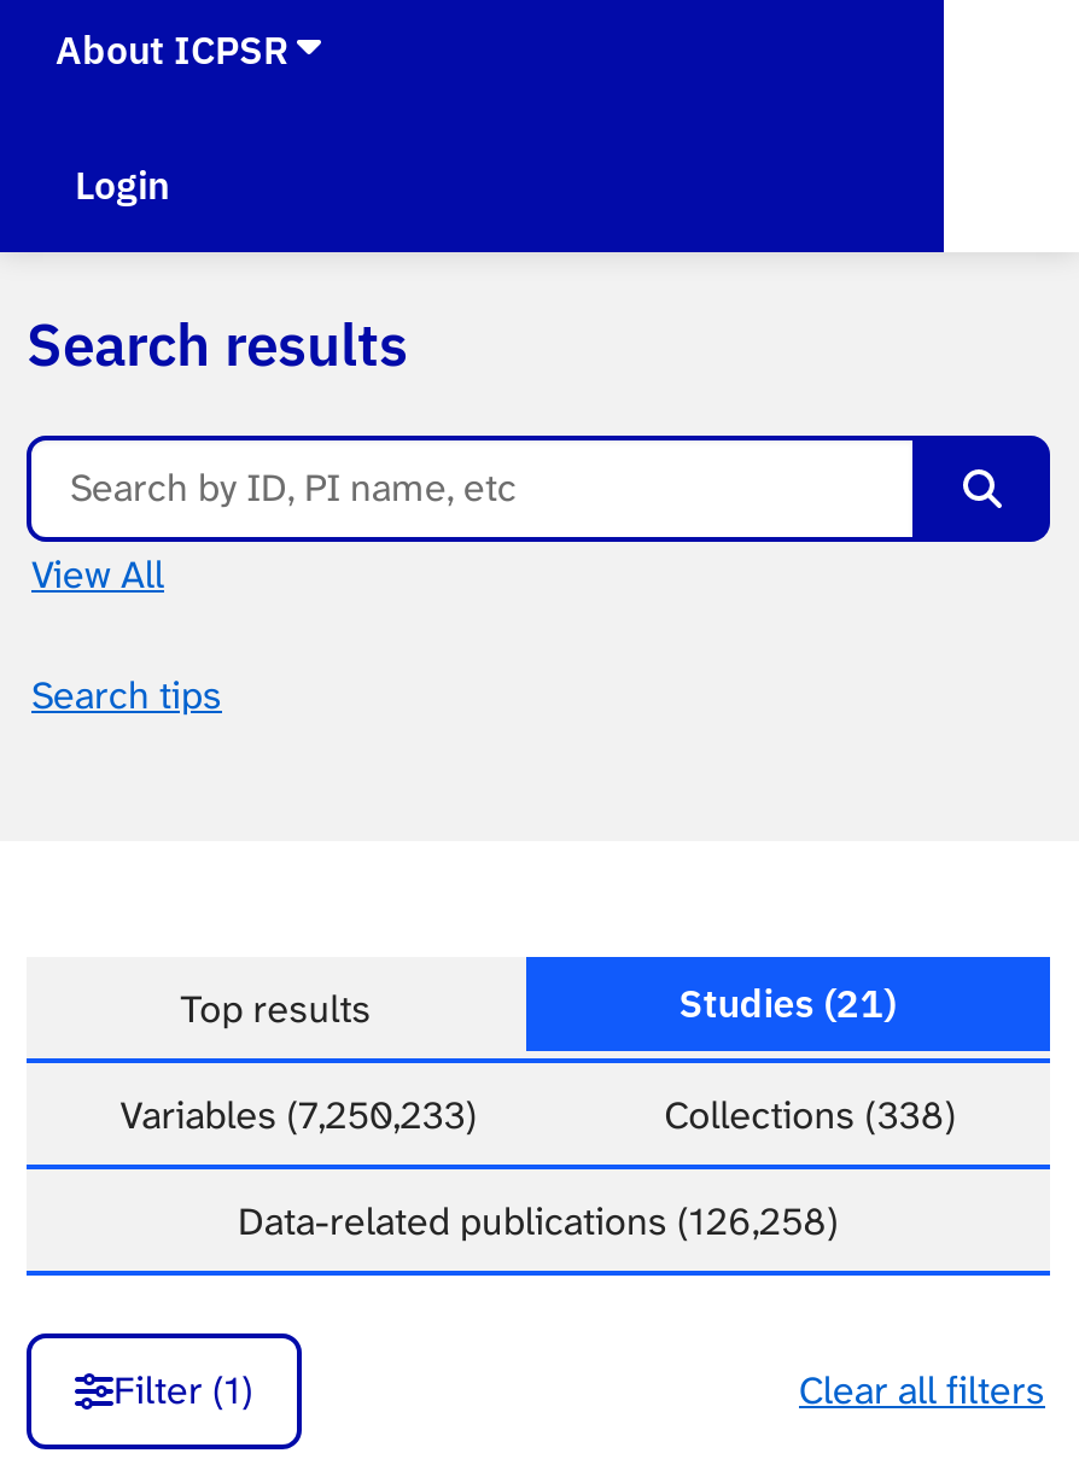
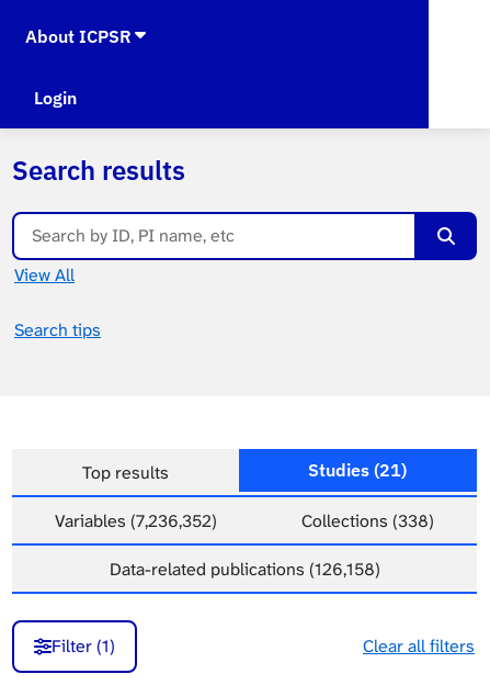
[120,1090,477,1140] Variables (7,250,233) -> [55,509,217,532] Variables (7,236,352)
[238,1196,839,1247] Data-related publications (126,258) -> [109,558,380,581] Data-related publications (126,158)

